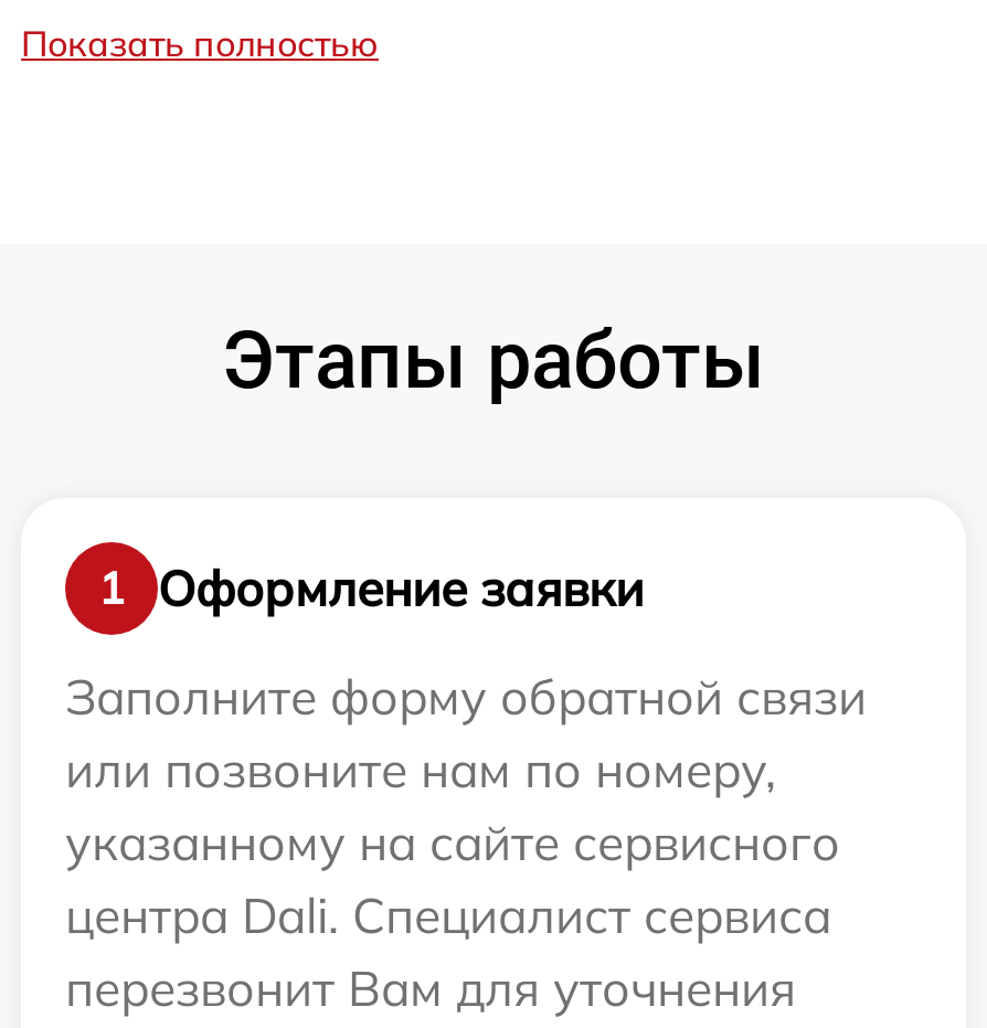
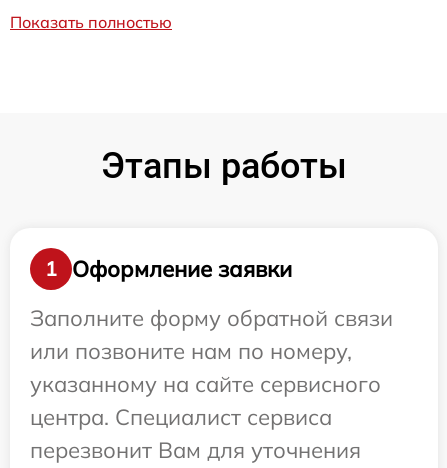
[65,885,831,947] центра Dali. Специалист сервиса -> [30,403,332,431] центра. Специалист сервиса

